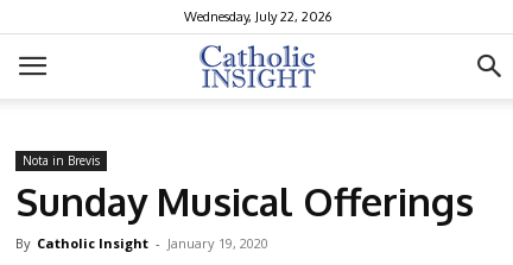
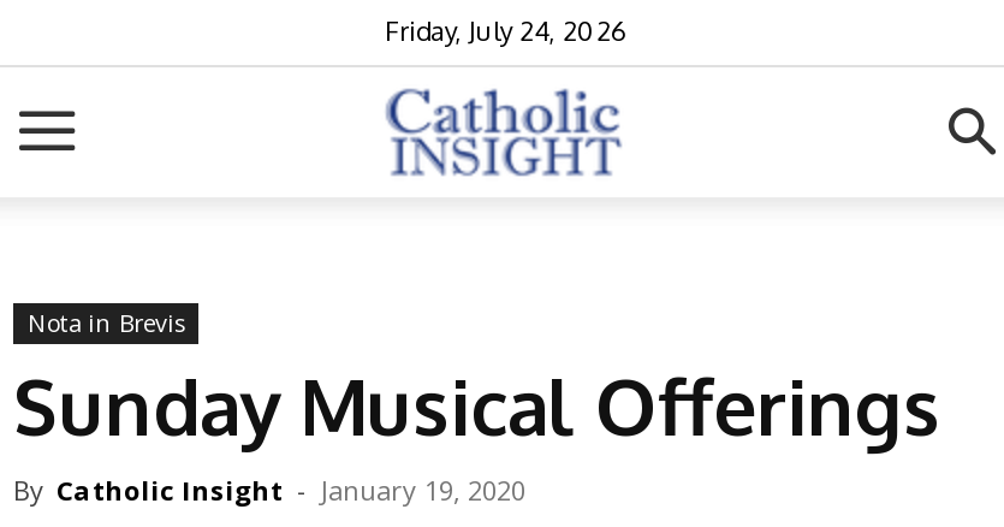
[184,8,331,25] Wednesday, July 22, 2026 -> [385,14,623,48] Friday, July 24, 2026

